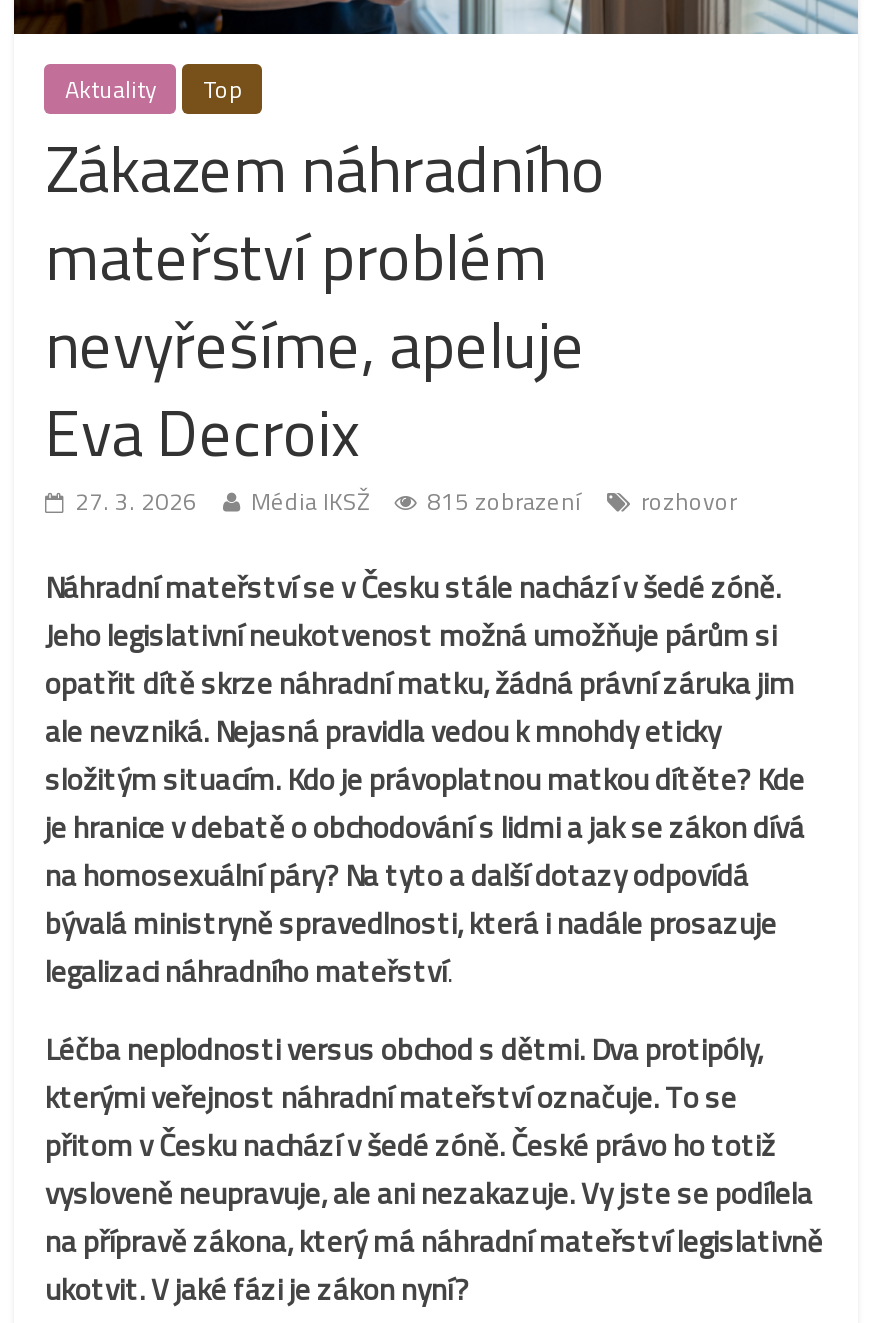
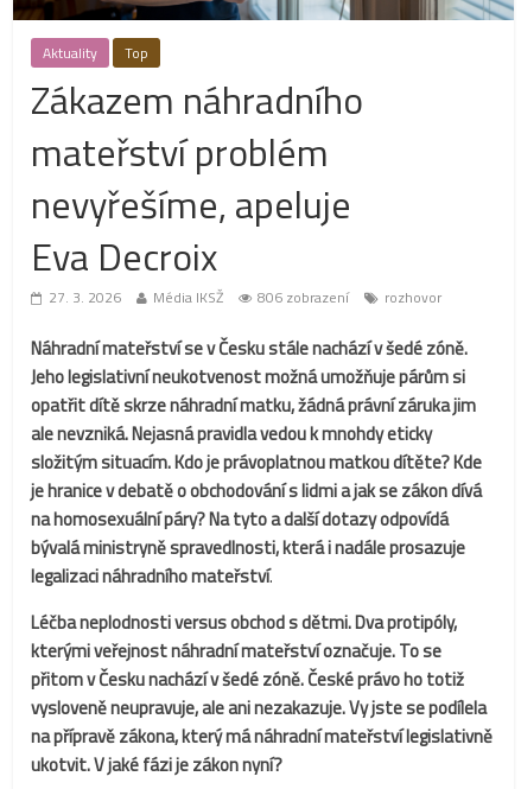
[75,481,737,519] 27. 3. 2026 Média IKSŽ 815 zobrazení rozhovor -> [49,286,442,308] 27. 3. 2026 Média IKSŽ 806 zobrazení rozhovor

